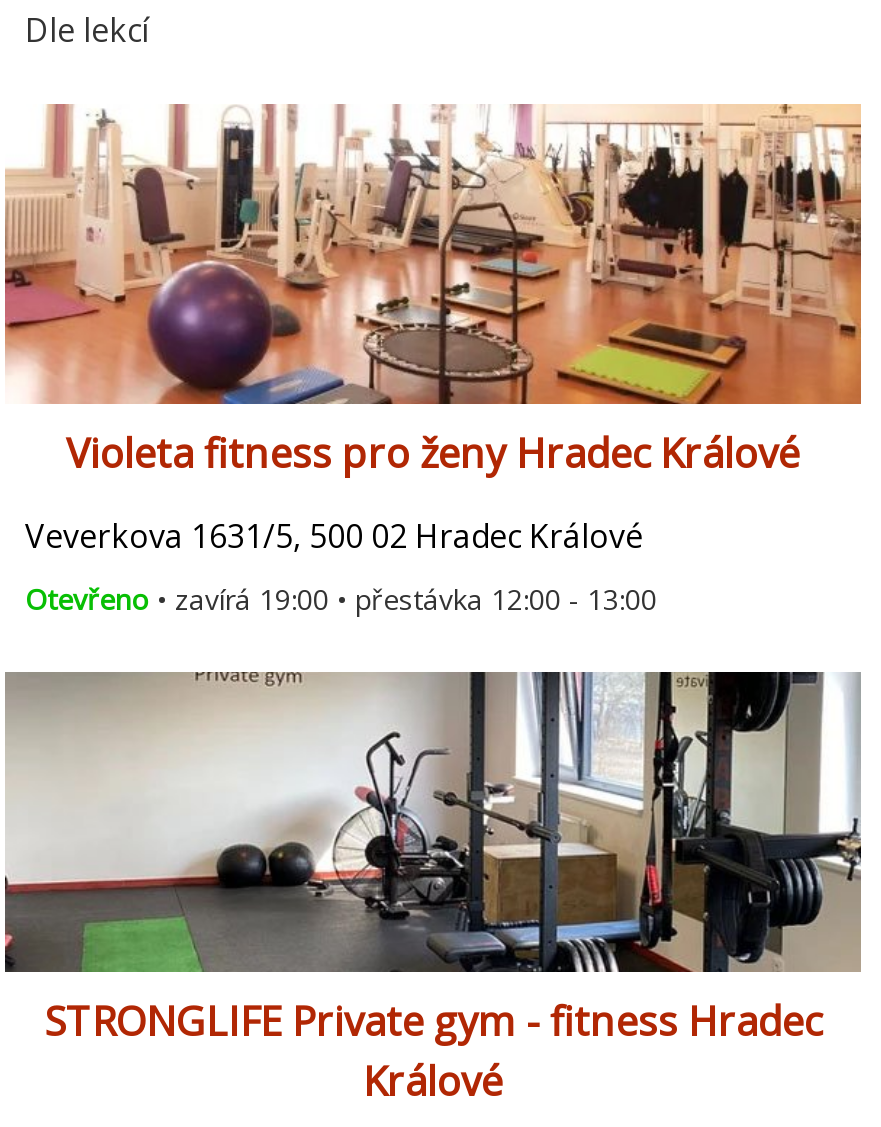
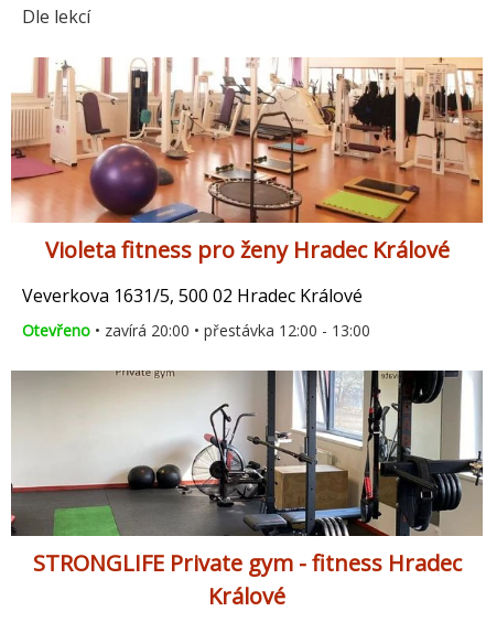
[25,580,657,618] Otevřeno • zavírá 19:00 • přestávka 12:00 - 13:00 -> [22,320,370,341] Otevřeno • zavírá 20:00 • přestávka 12:00 - 13:00

